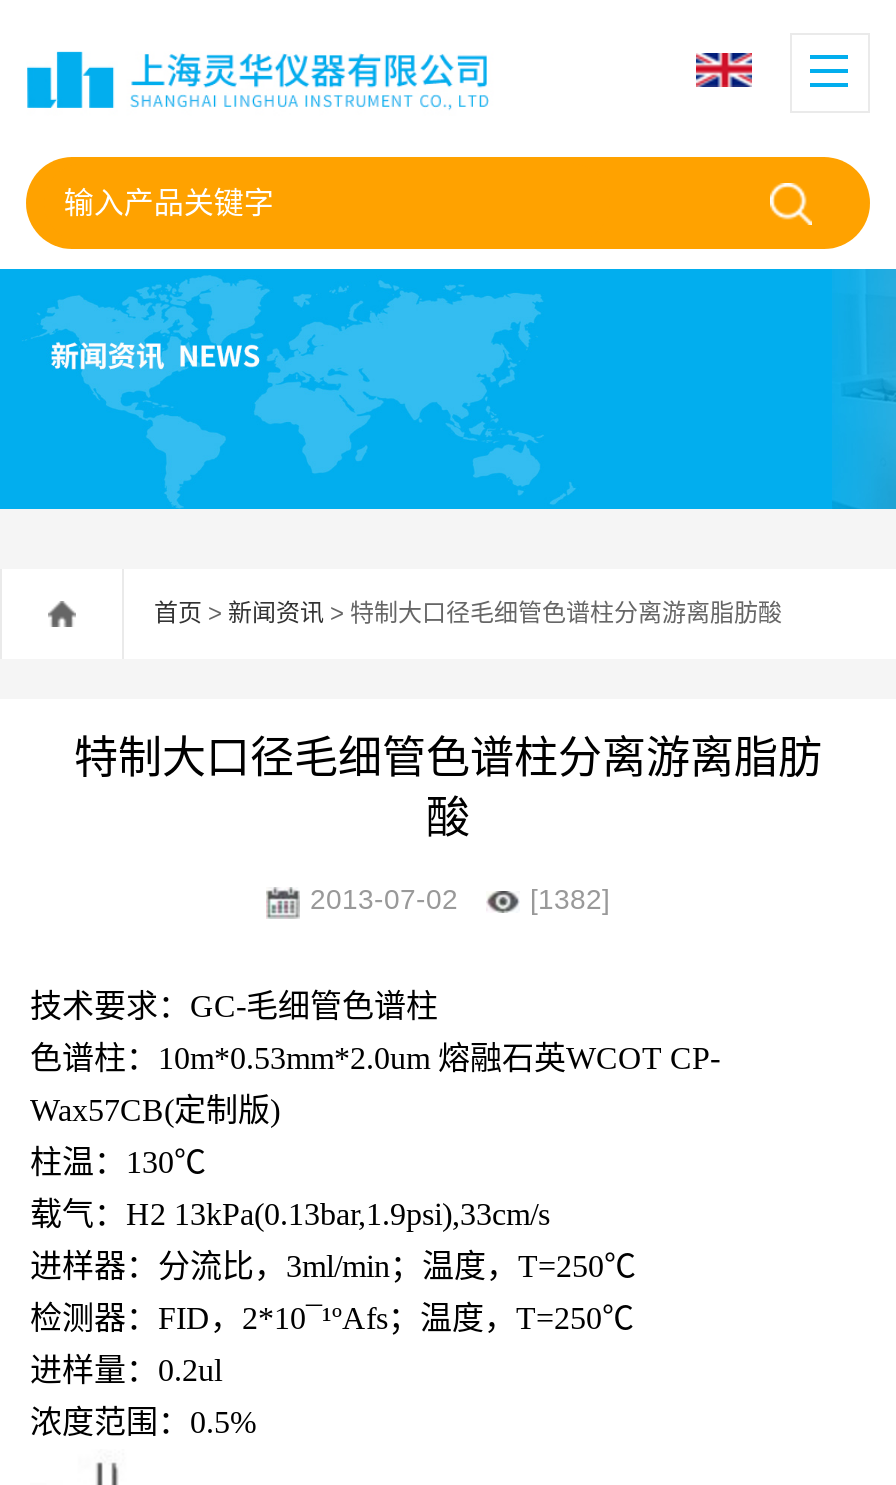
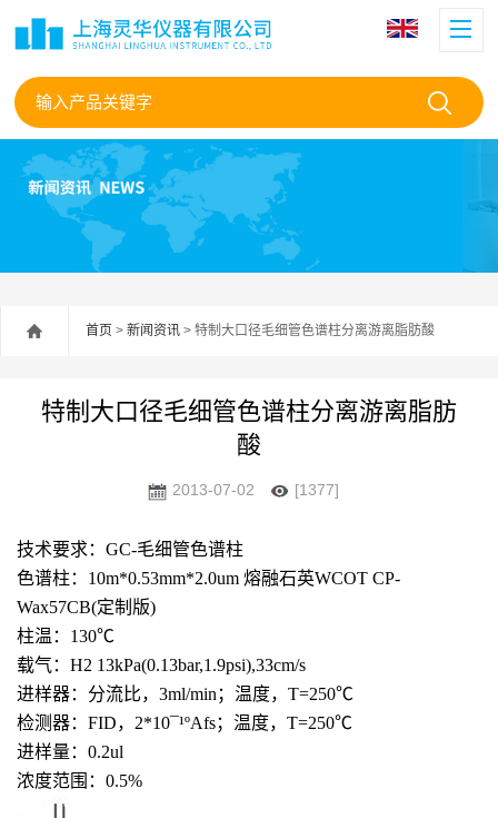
[530,883,610,915] [1382] -> [295,481,339,499] [1377]

